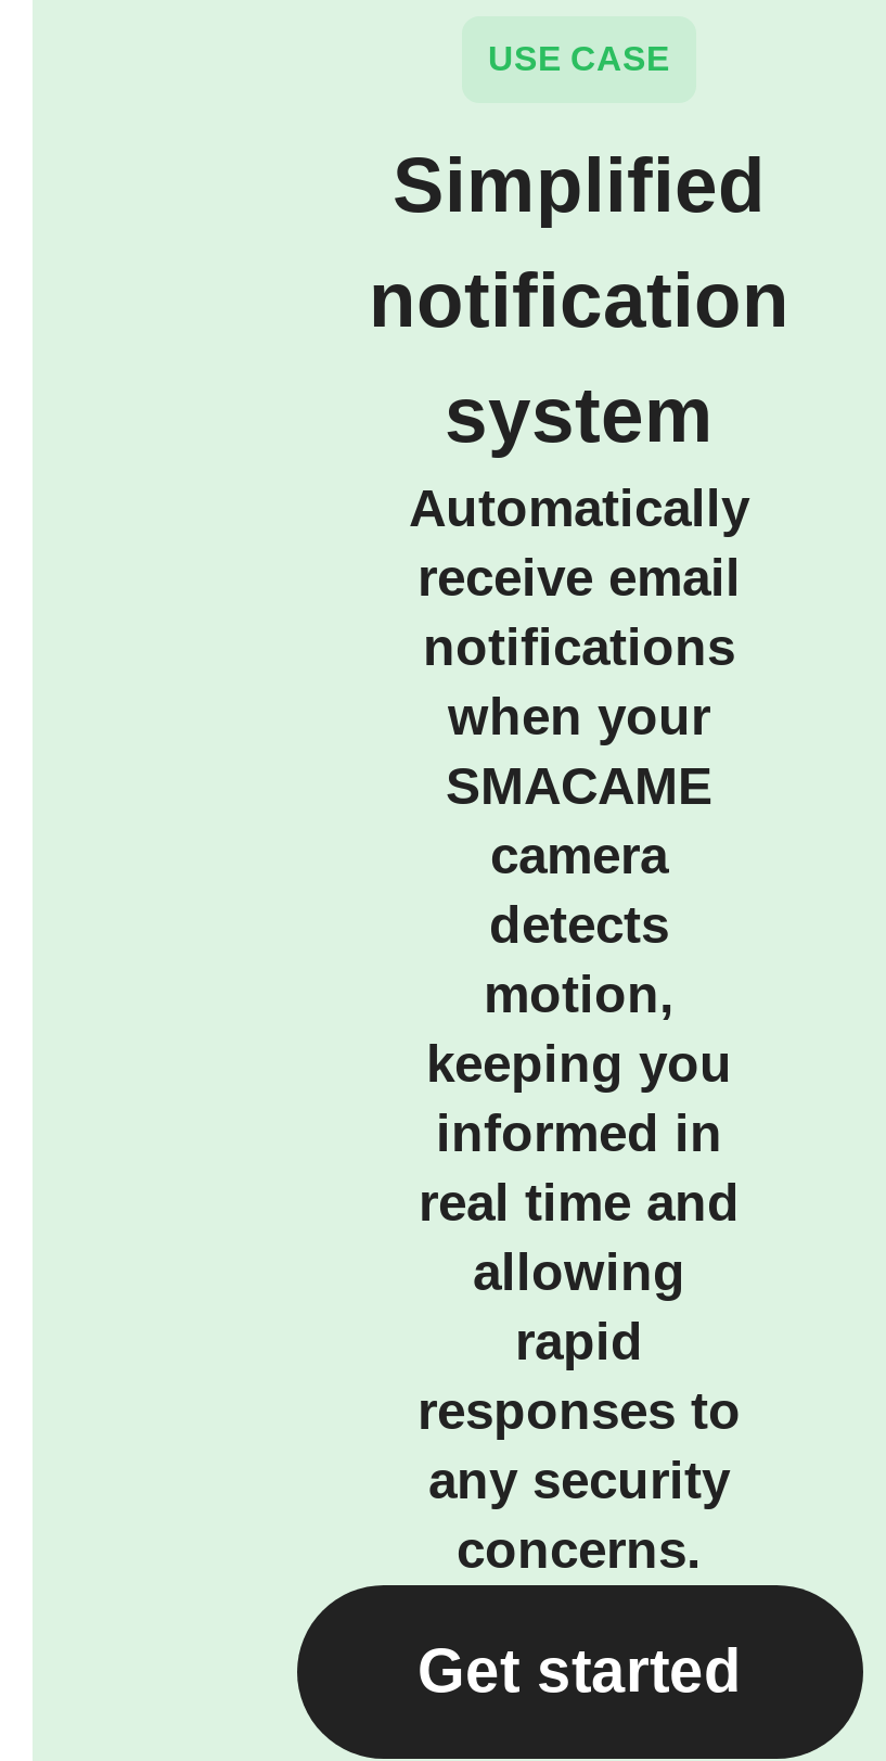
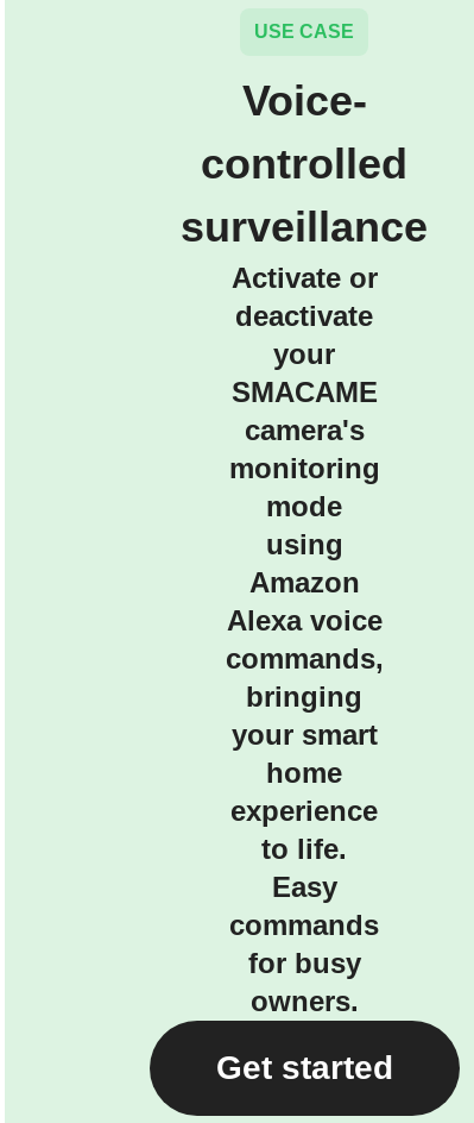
[369,141,789,745] Simplified | notification | system | Automatically | receive email | notifications | when your -> [181,77,428,370] Voice- | controlled | surveillance | Activate or | deactivate | your
moved [446,756,712,814] -> [231,376,377,408]: SMACAME
[418,825,741,1578] camera | detects | motion, | keeping you | informed in | real time and | allowing | rapid | responses to | any security | concerns. -> [225,414,383,1017] camera's | monitoring | mode | using | Amazon | Alexa voice | commands, | bringing | your smart | home | experience | to life. | Easy | commands | for busy | owners.

